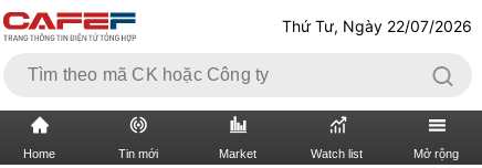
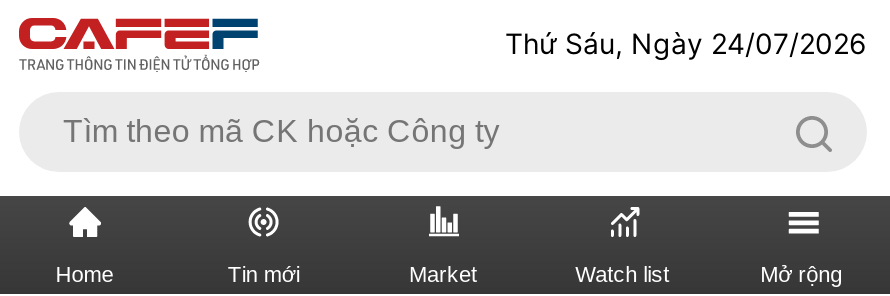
[282,17,472,35] Thứ Tư, Ngày 22/07/2026 -> [505,26,867,60] Thứ Sáu, Ngày 24/07/2026

